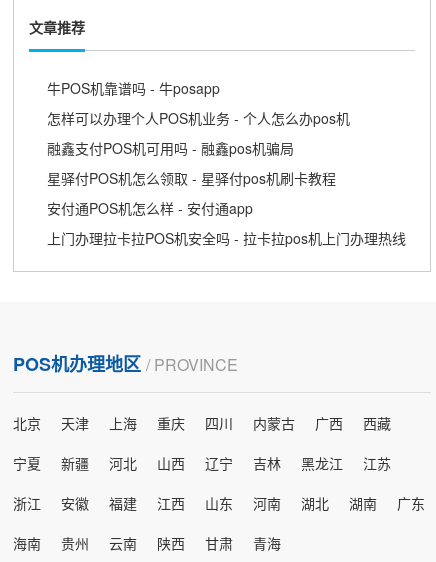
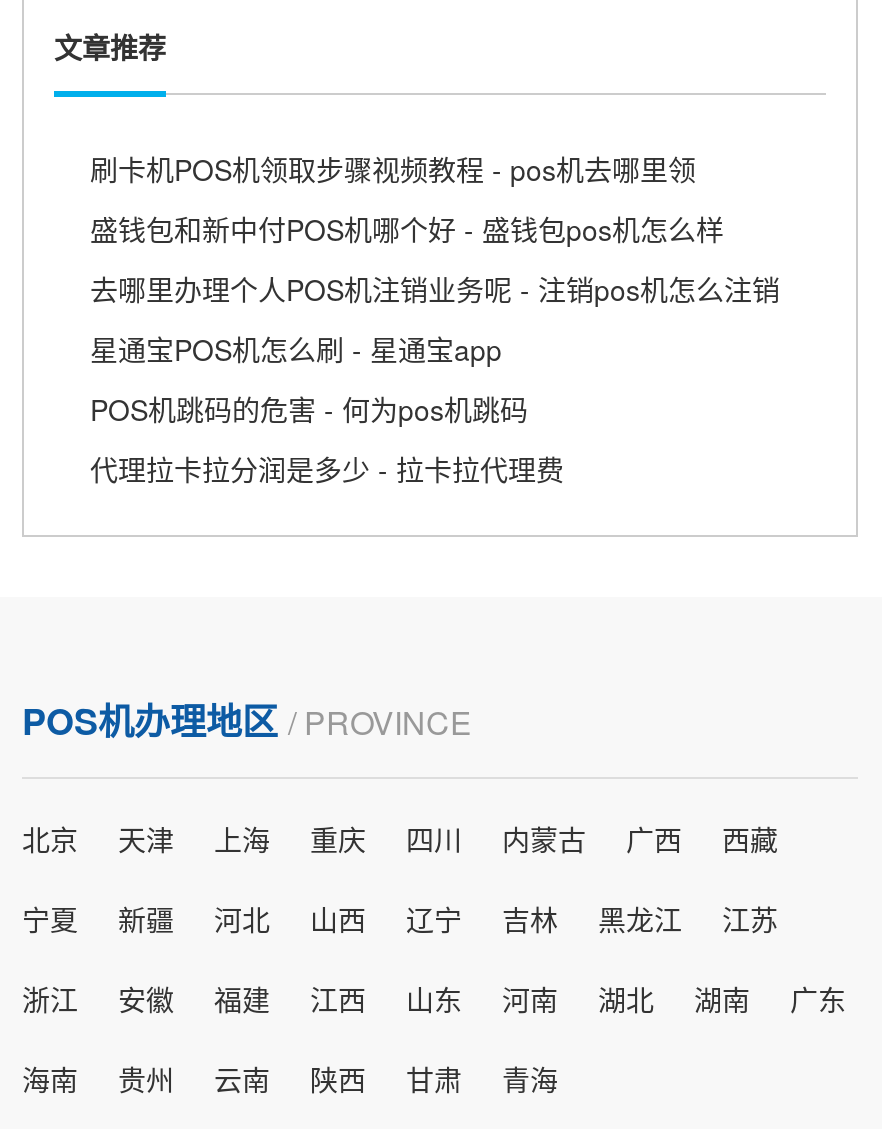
[47,78,220,98] 牛POS机靠谱吗 - 牛posapp -> [90,149,696,189] 刷卡机POS机领取步骤视频教程 - pos机去哪里领
[47,108,350,128] 怎样可以办理个人POS机业务 - 个人怎么办pos机 -> [90,209,724,249] 盛钱包和新中付POS机哪个好 - 盛钱包pos机怎么样
[47,138,294,158] 融鑫支付POS机可用吗 - 融鑫pos机骗局 -> [90,269,780,309] 去哪里办理个人POS机注销业务呢 - 注销pos机怎么注销
[47,168,336,188] 星驿付POS机怎么领取 - 星驿付pos机刷卡教程 -> [90,329,502,369] 星通宝POS机怎么刷 - 星通宝app
[47,198,253,218] 安付通POS机怎么样 - 安付通app -> [90,389,528,429] POS机跳码的危害 - 何为pos机跳码
[47,228,406,248] 上门办理拉卡拉POS机安全吗 - 拉卡拉pos机上门办理热线 -> [90,449,564,489] 代理拉卡拉分润是多少 - 拉卡拉代理费

